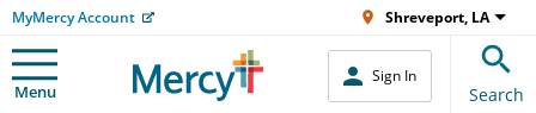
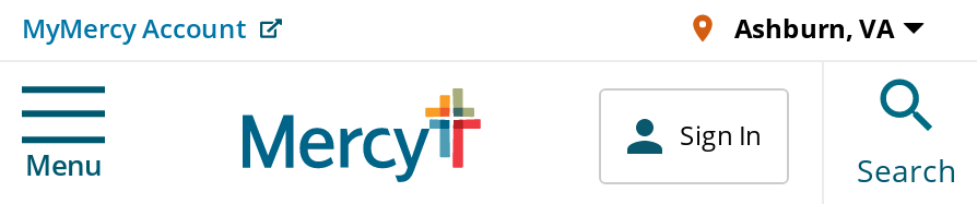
[385,7,489,27] Shreveport, LA -> [734,10,894,47] Ashburn, VA

